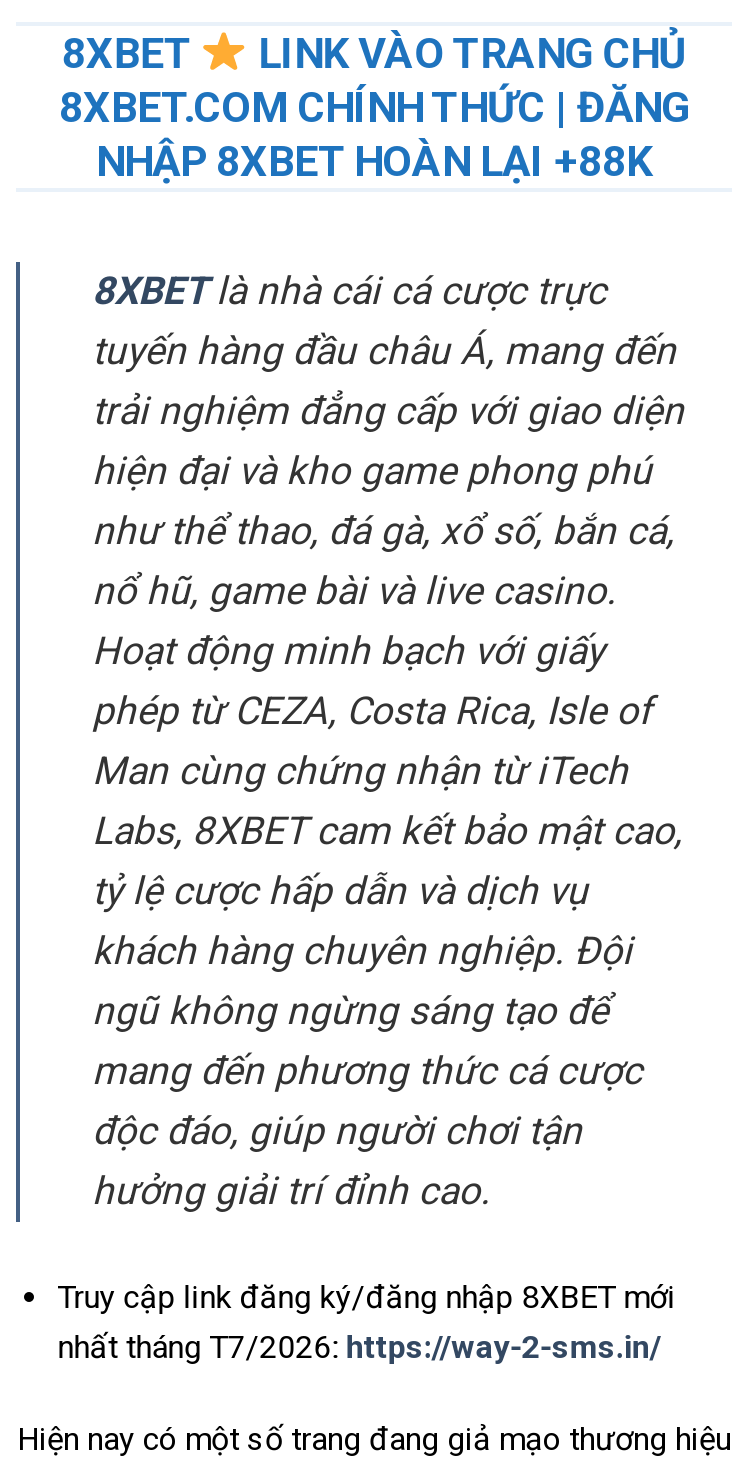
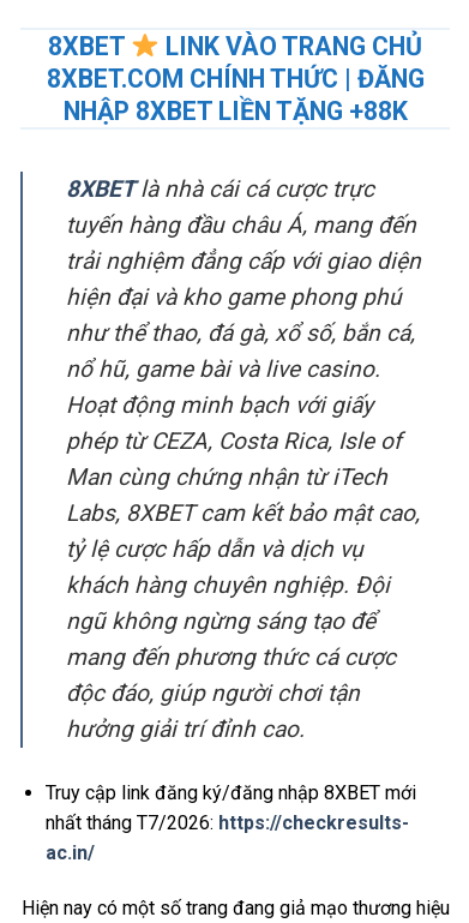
[96,135,652,185] NHẬP 8XBET HOÀN LẠI +88K -> [63,96,407,126] NHẬP 8XBET LIỀN TẶNG +88K
[58,1328,662,1366] nhất tháng T7/2026: https://way-2-sms.in/ -> [45,811,409,864] nhất tháng T7/2026: https://checkresults- | ac.in/

